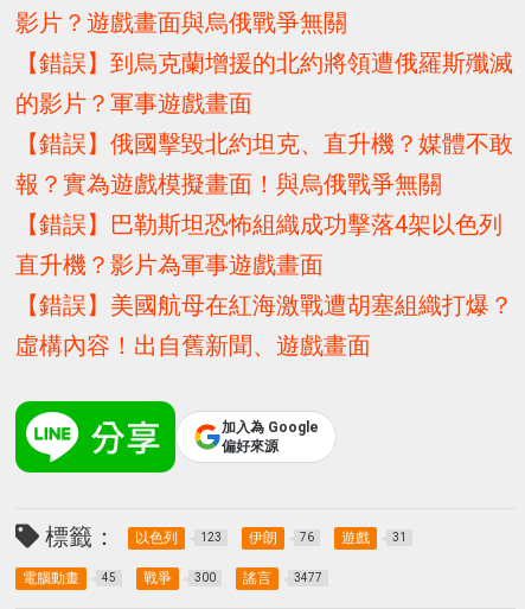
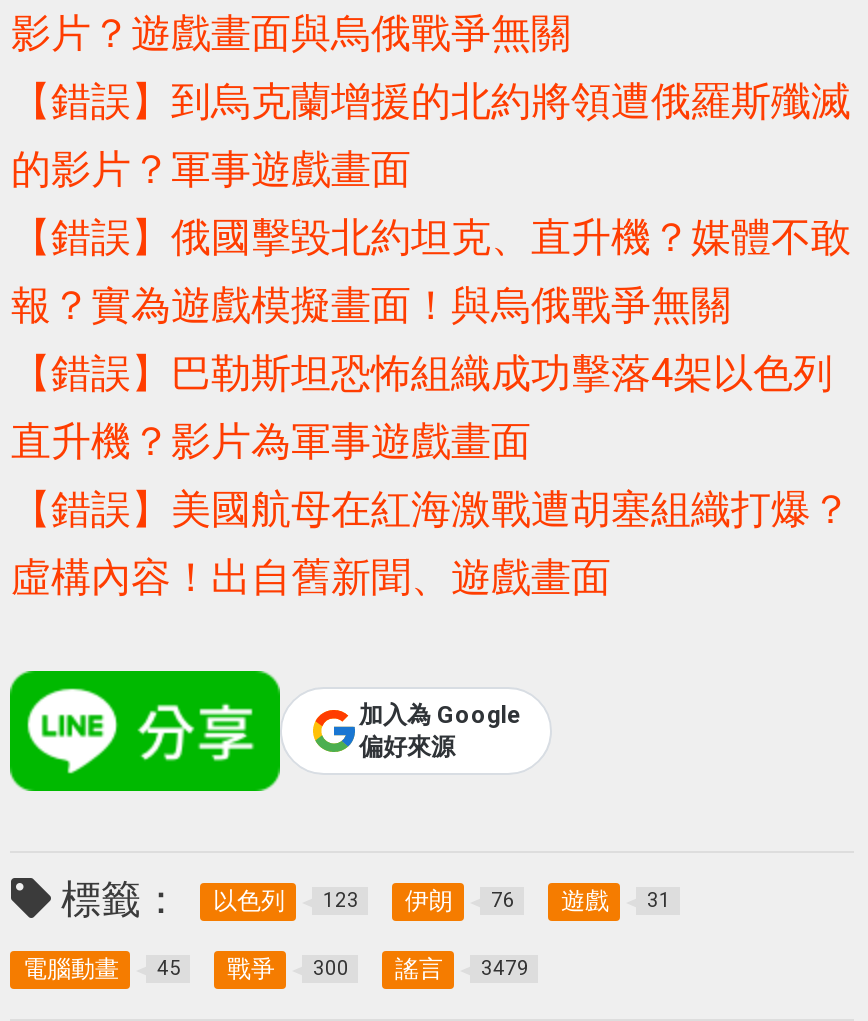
[243,569,323,586] 謠言 3477 -> [395,954,529,982] 謠言 3479

